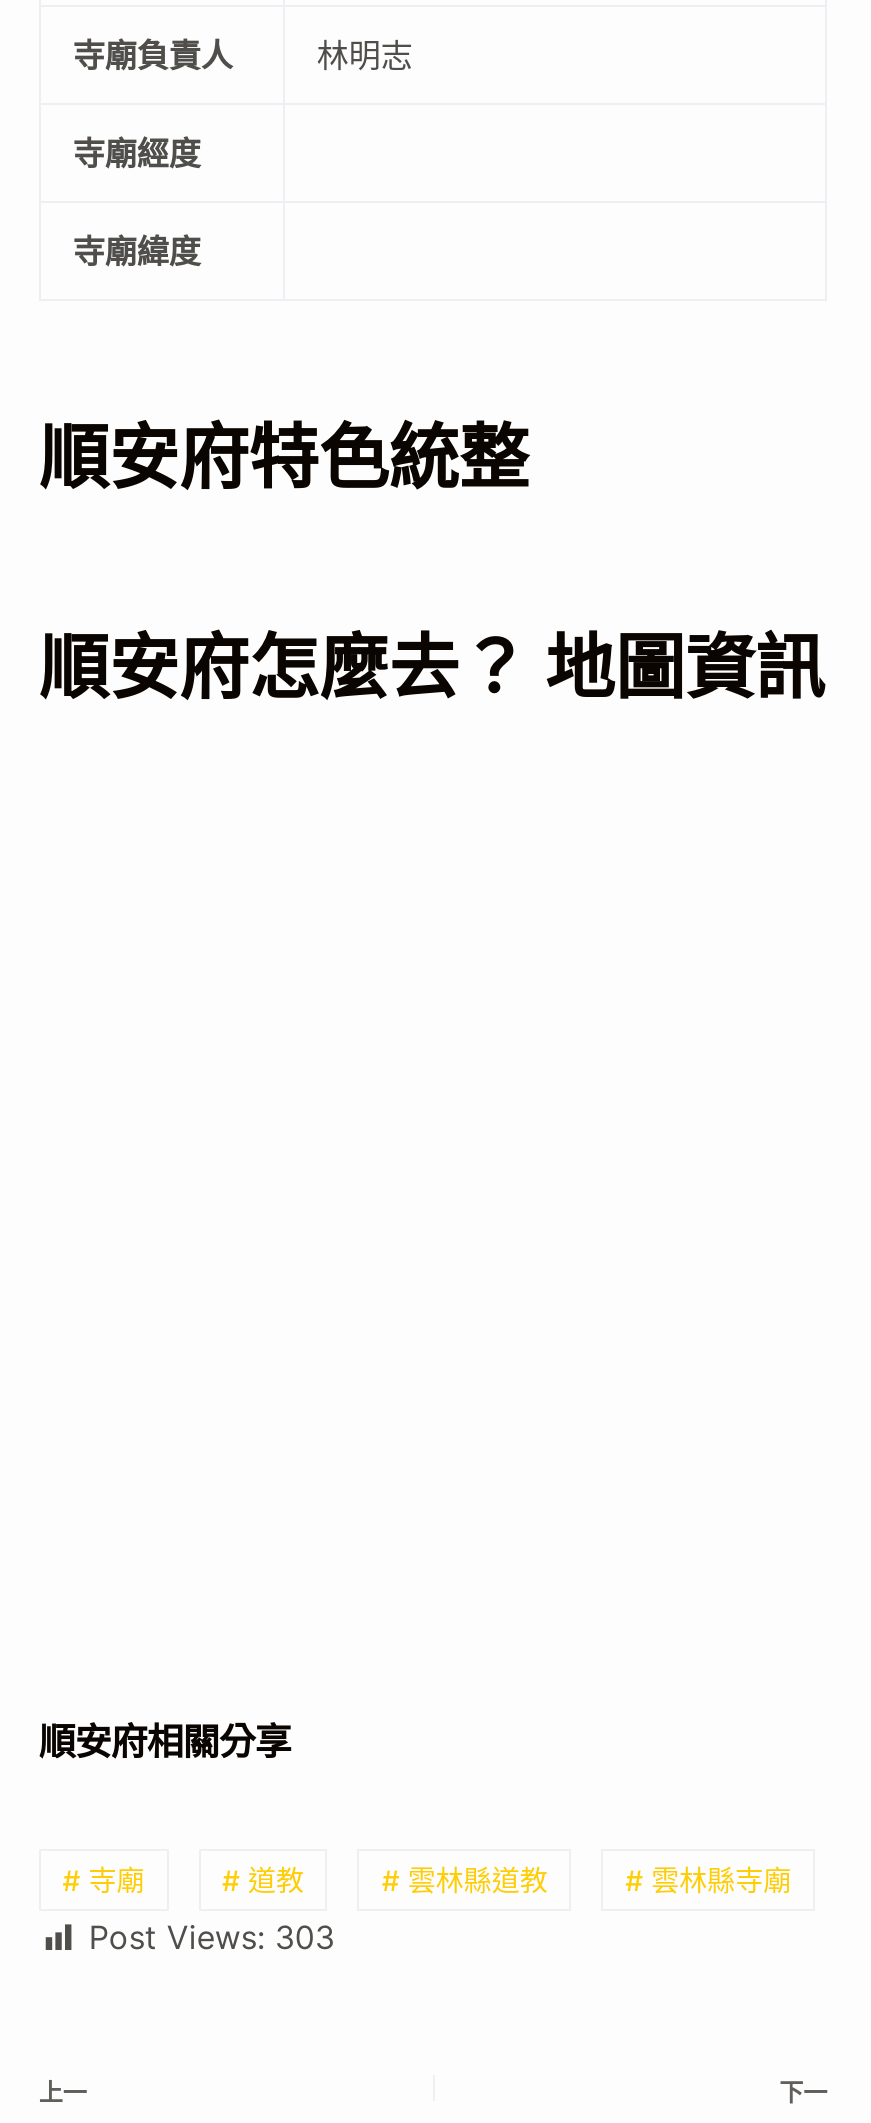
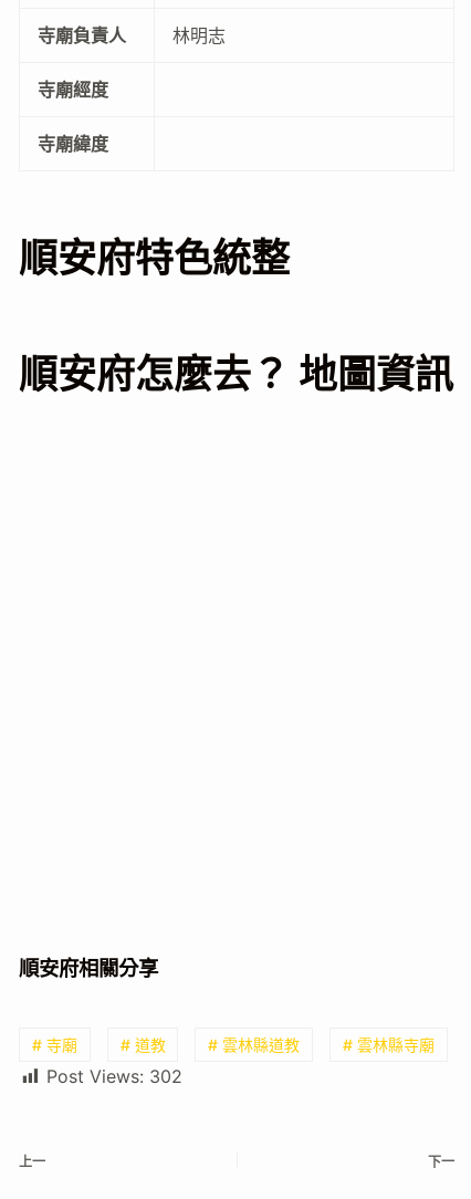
[89,1917,335,1957] Post Views: 303 -> [46,1065,182,1087] Post Views: 302

